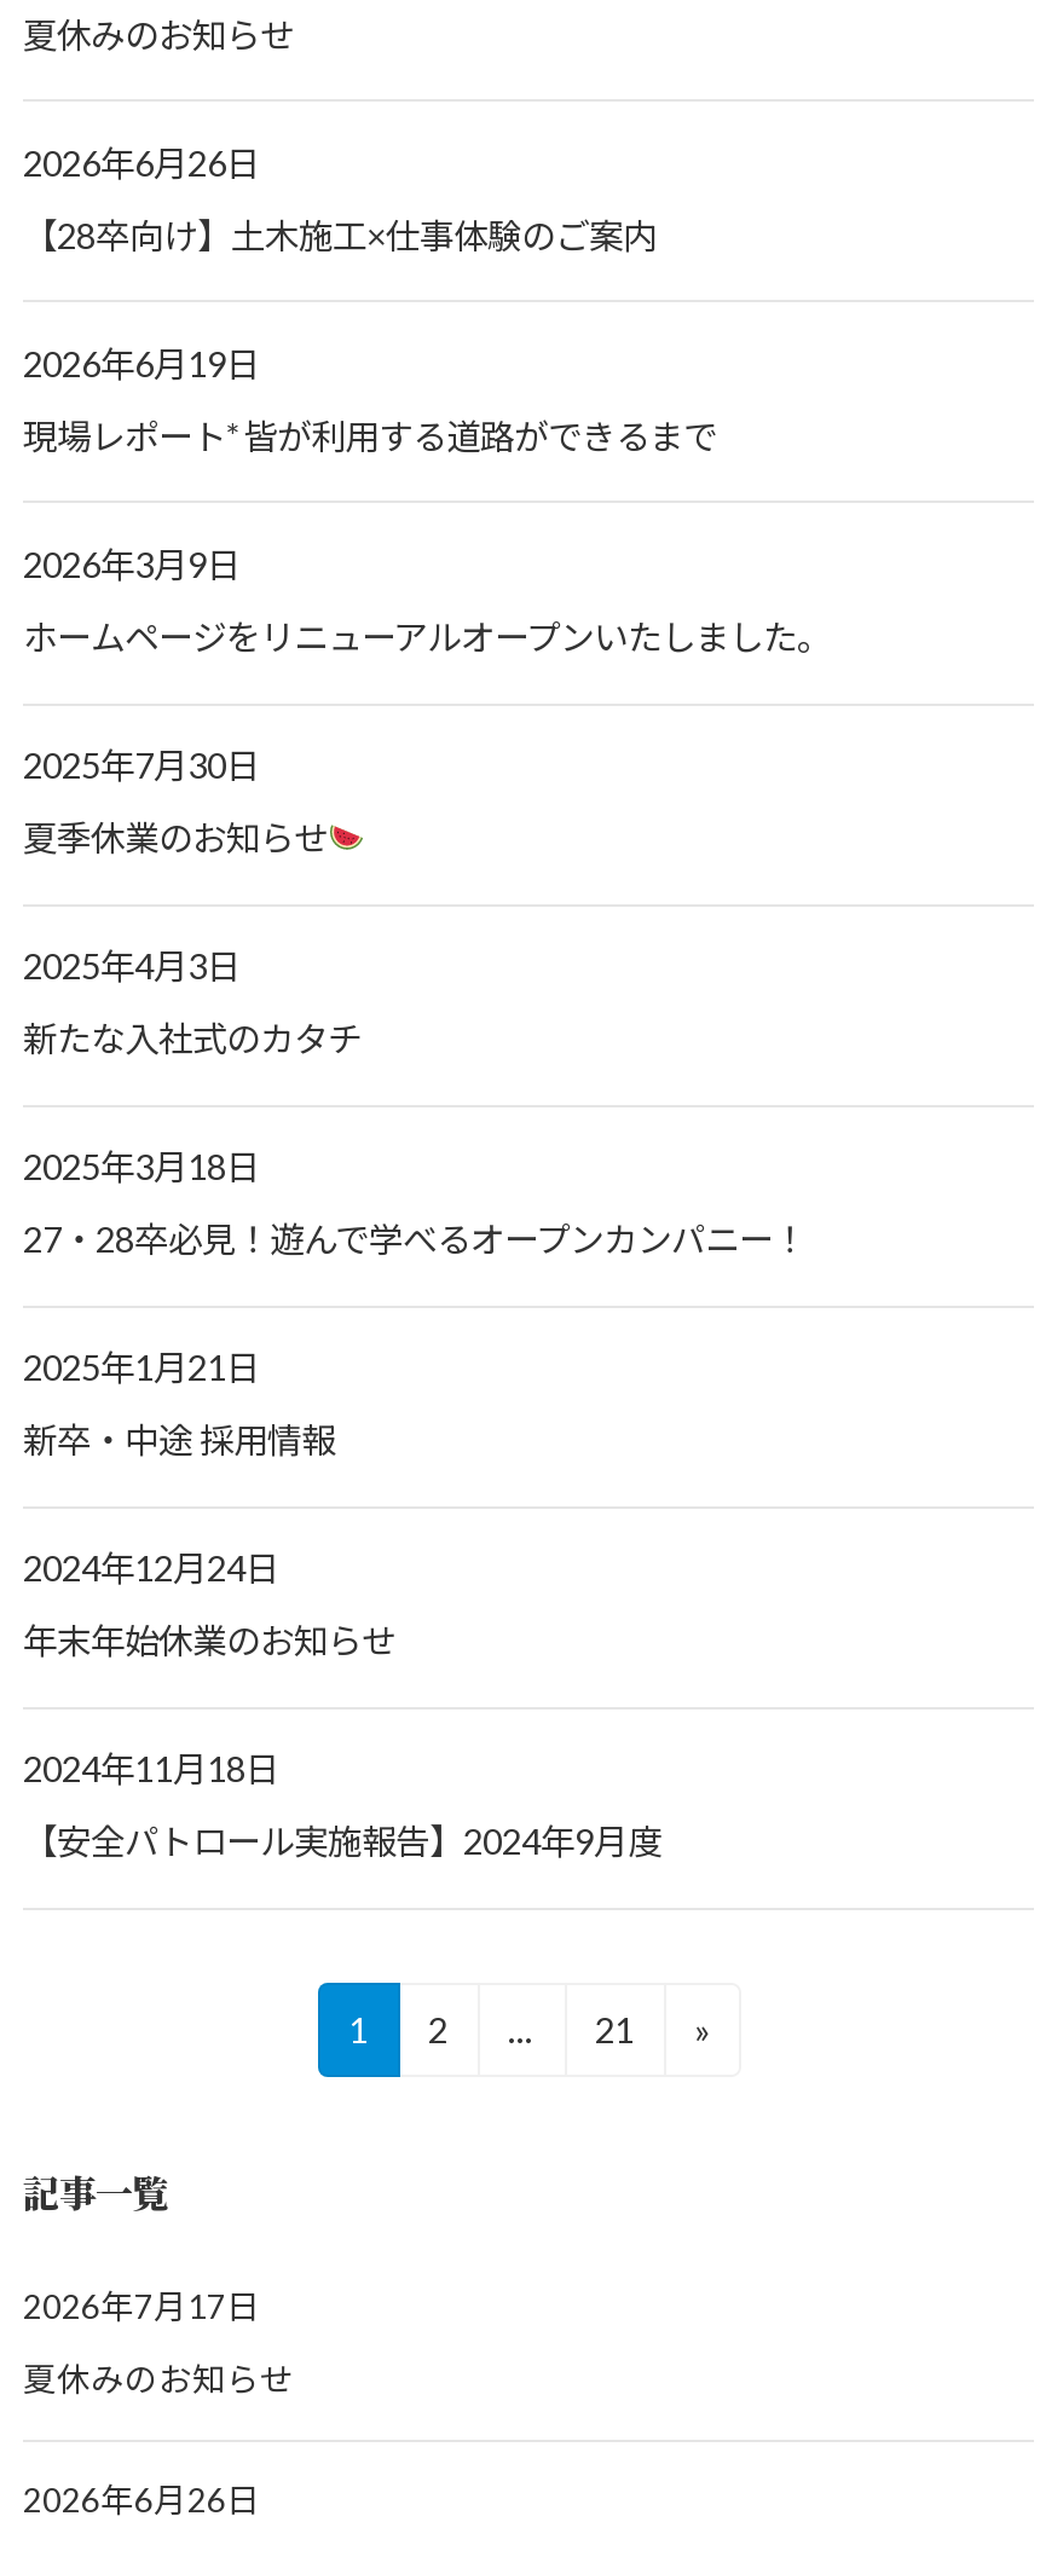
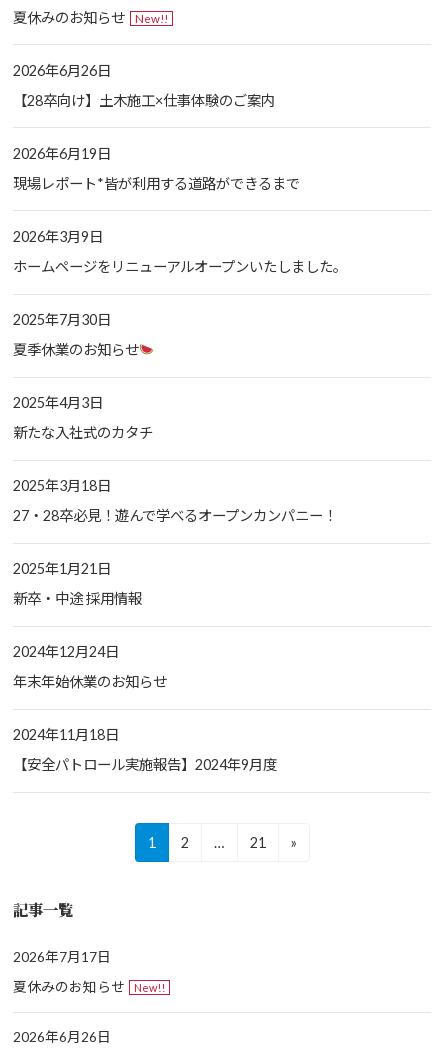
none -> [135,12,168,25] New!!
none -> [134,981,165,994] New!!

